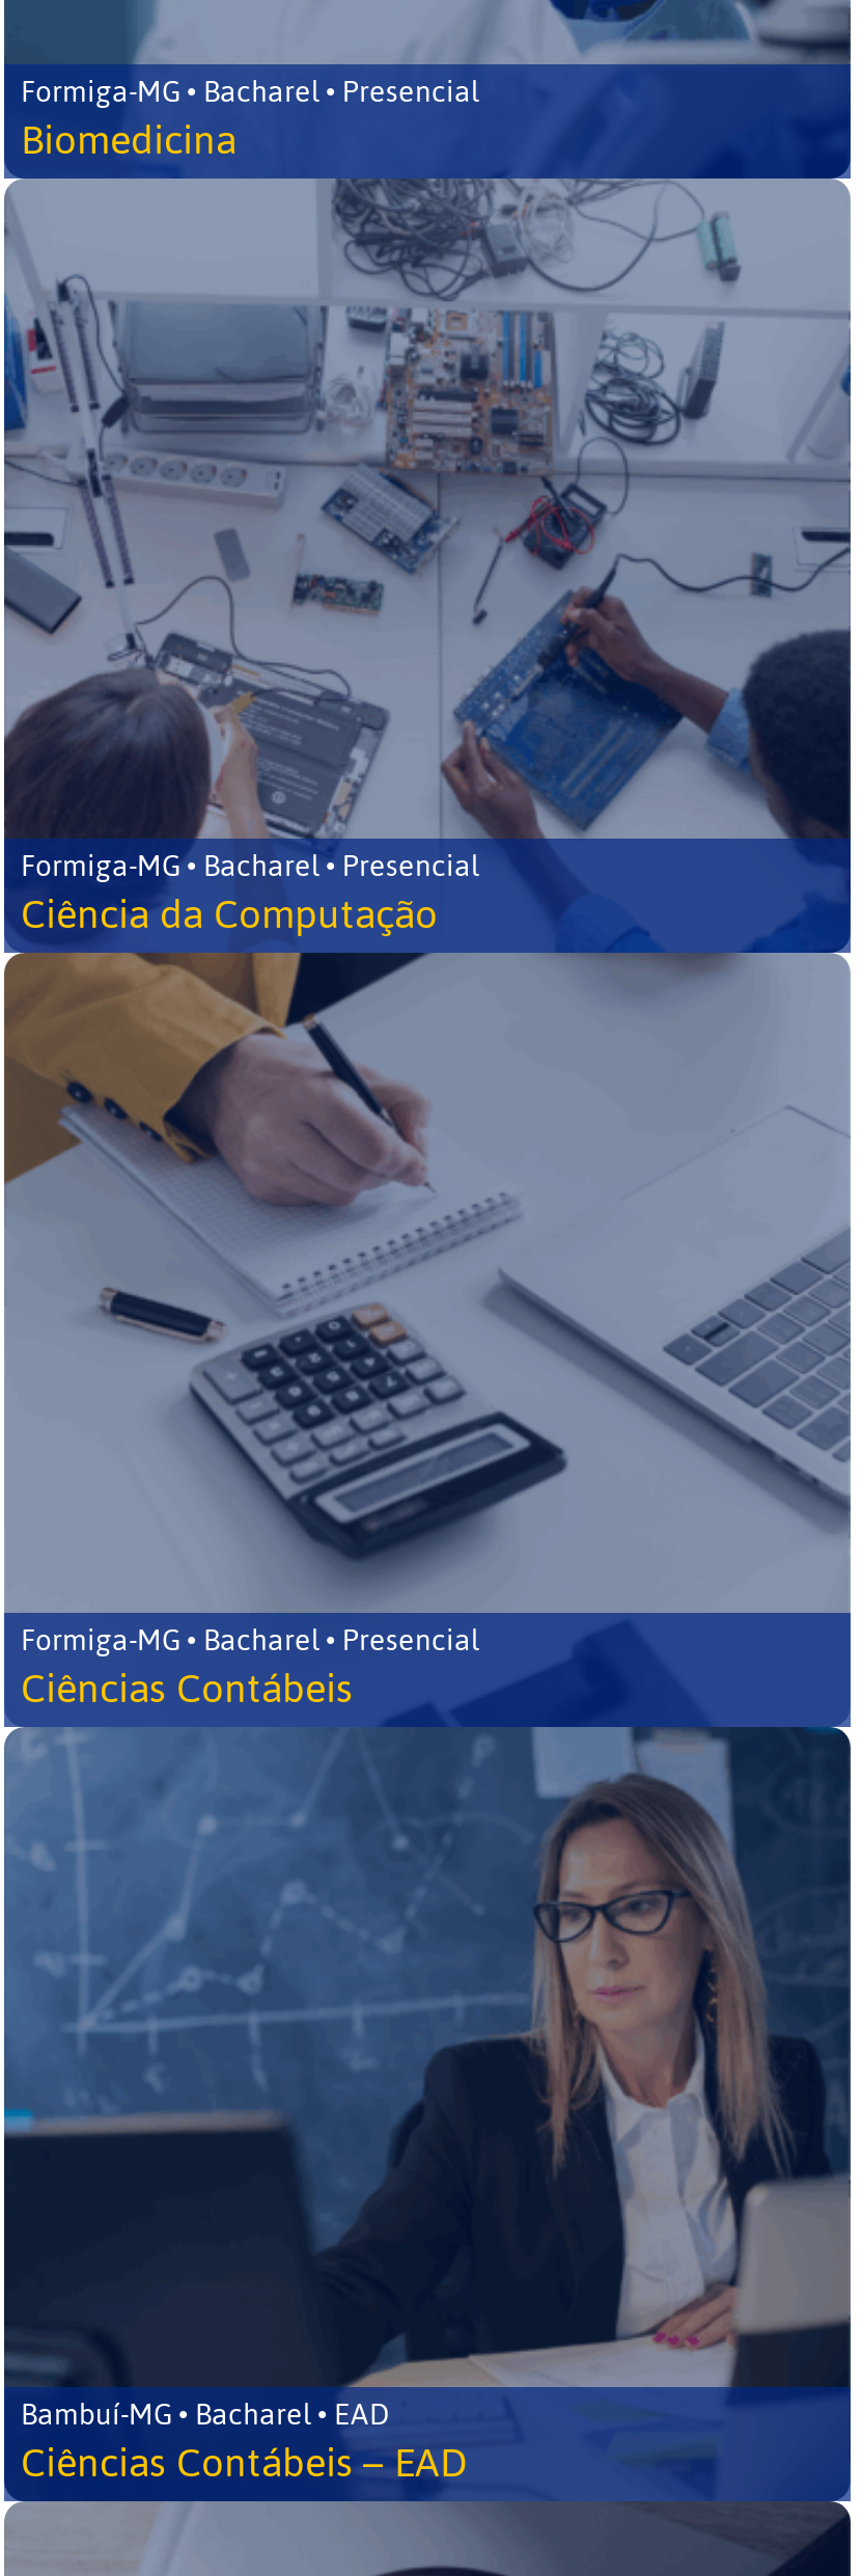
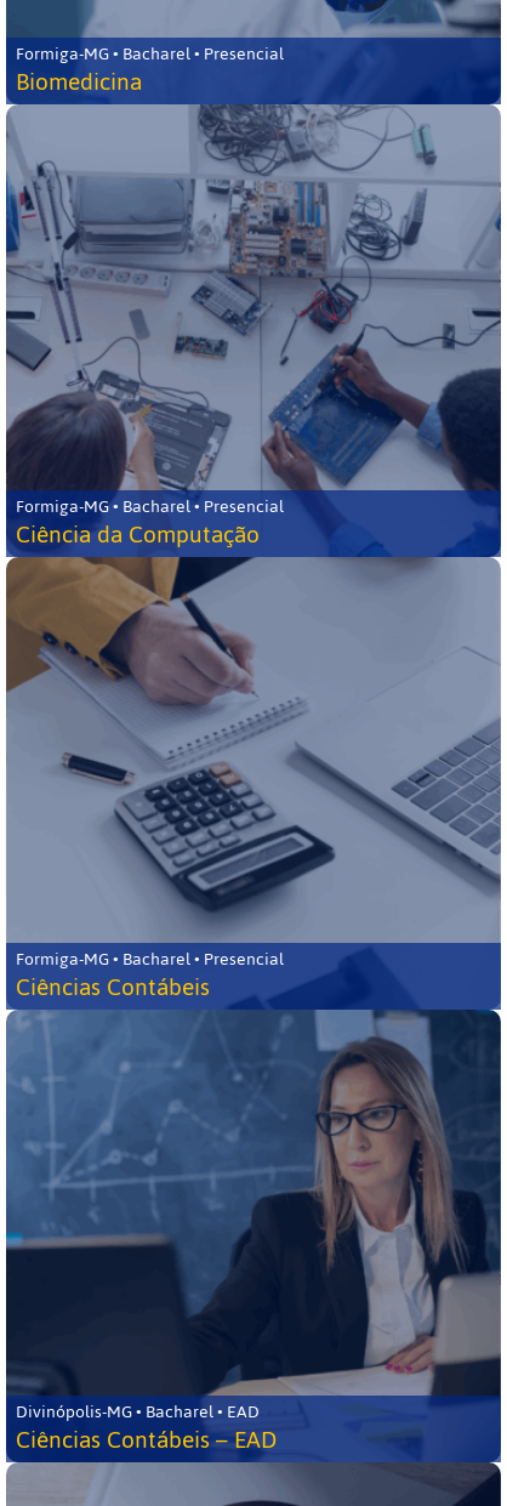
[21,2387,390,2443] Bambuí-MG • Bacharel • EAD -> [16,1396,260,1428] Divinópolis-MG • Bacharel • EAD

